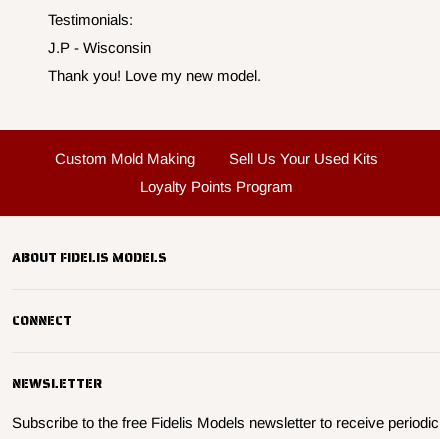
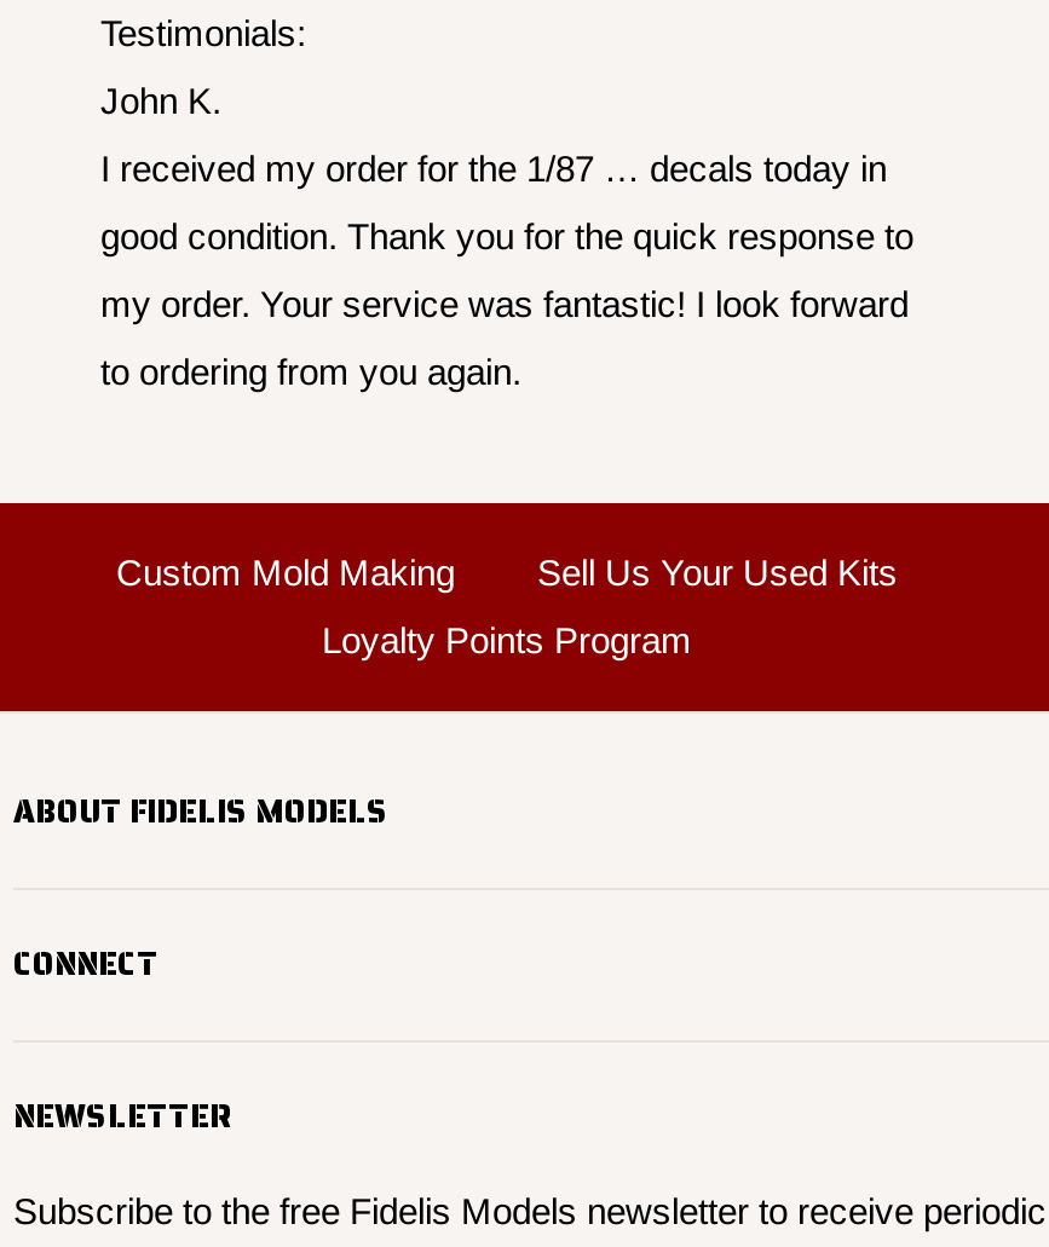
[48,39,261,84] J.P - Wisconsin | Thank you! Love my new model. -> [100,81,913,393] John K. | I received my order for the 1/87 … decals today in | good condition. Thank you for the quick response to | my order. Your service was fantastic! I look forward | to ordering from you again.

